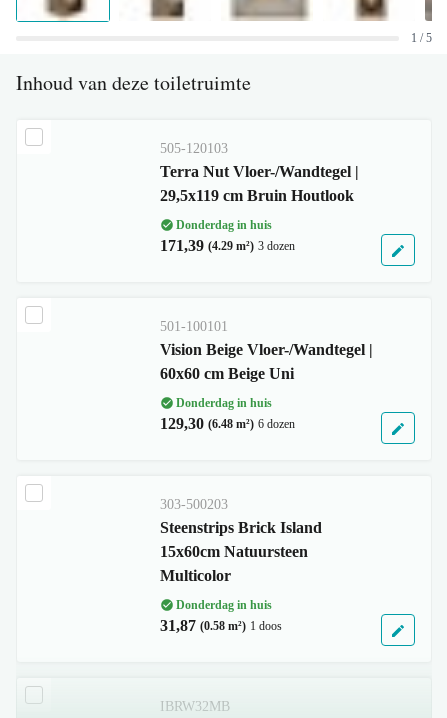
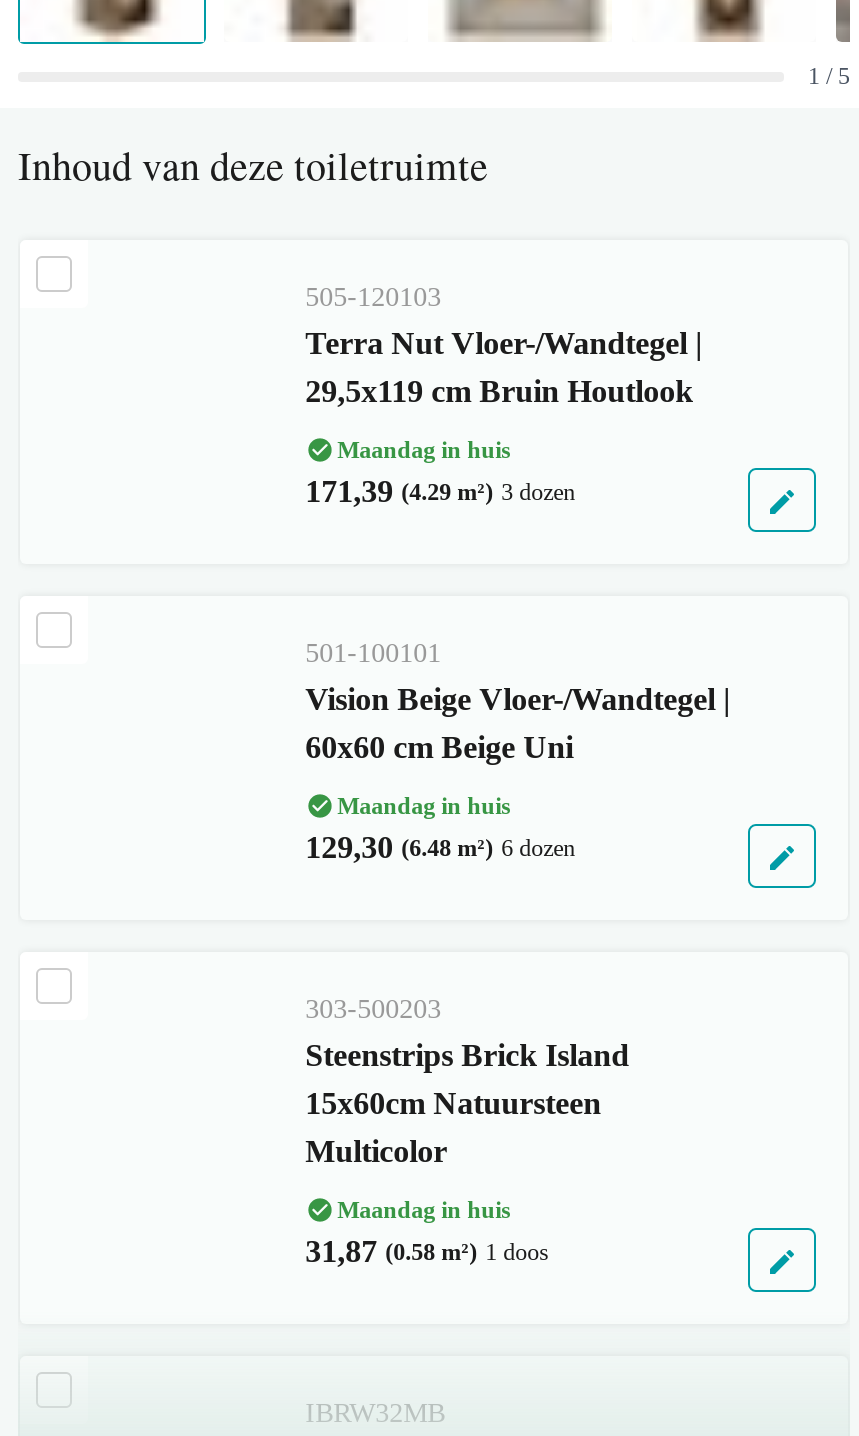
[176,218,272,232] Donderdag in huis -> [337,436,511,464] Maandag in huis
[176,396,272,410] Donderdag in huis -> [337,792,511,820] Maandag in huis
[176,598,272,612] Donderdag in huis -> [337,1196,511,1224] Maandag in huis

